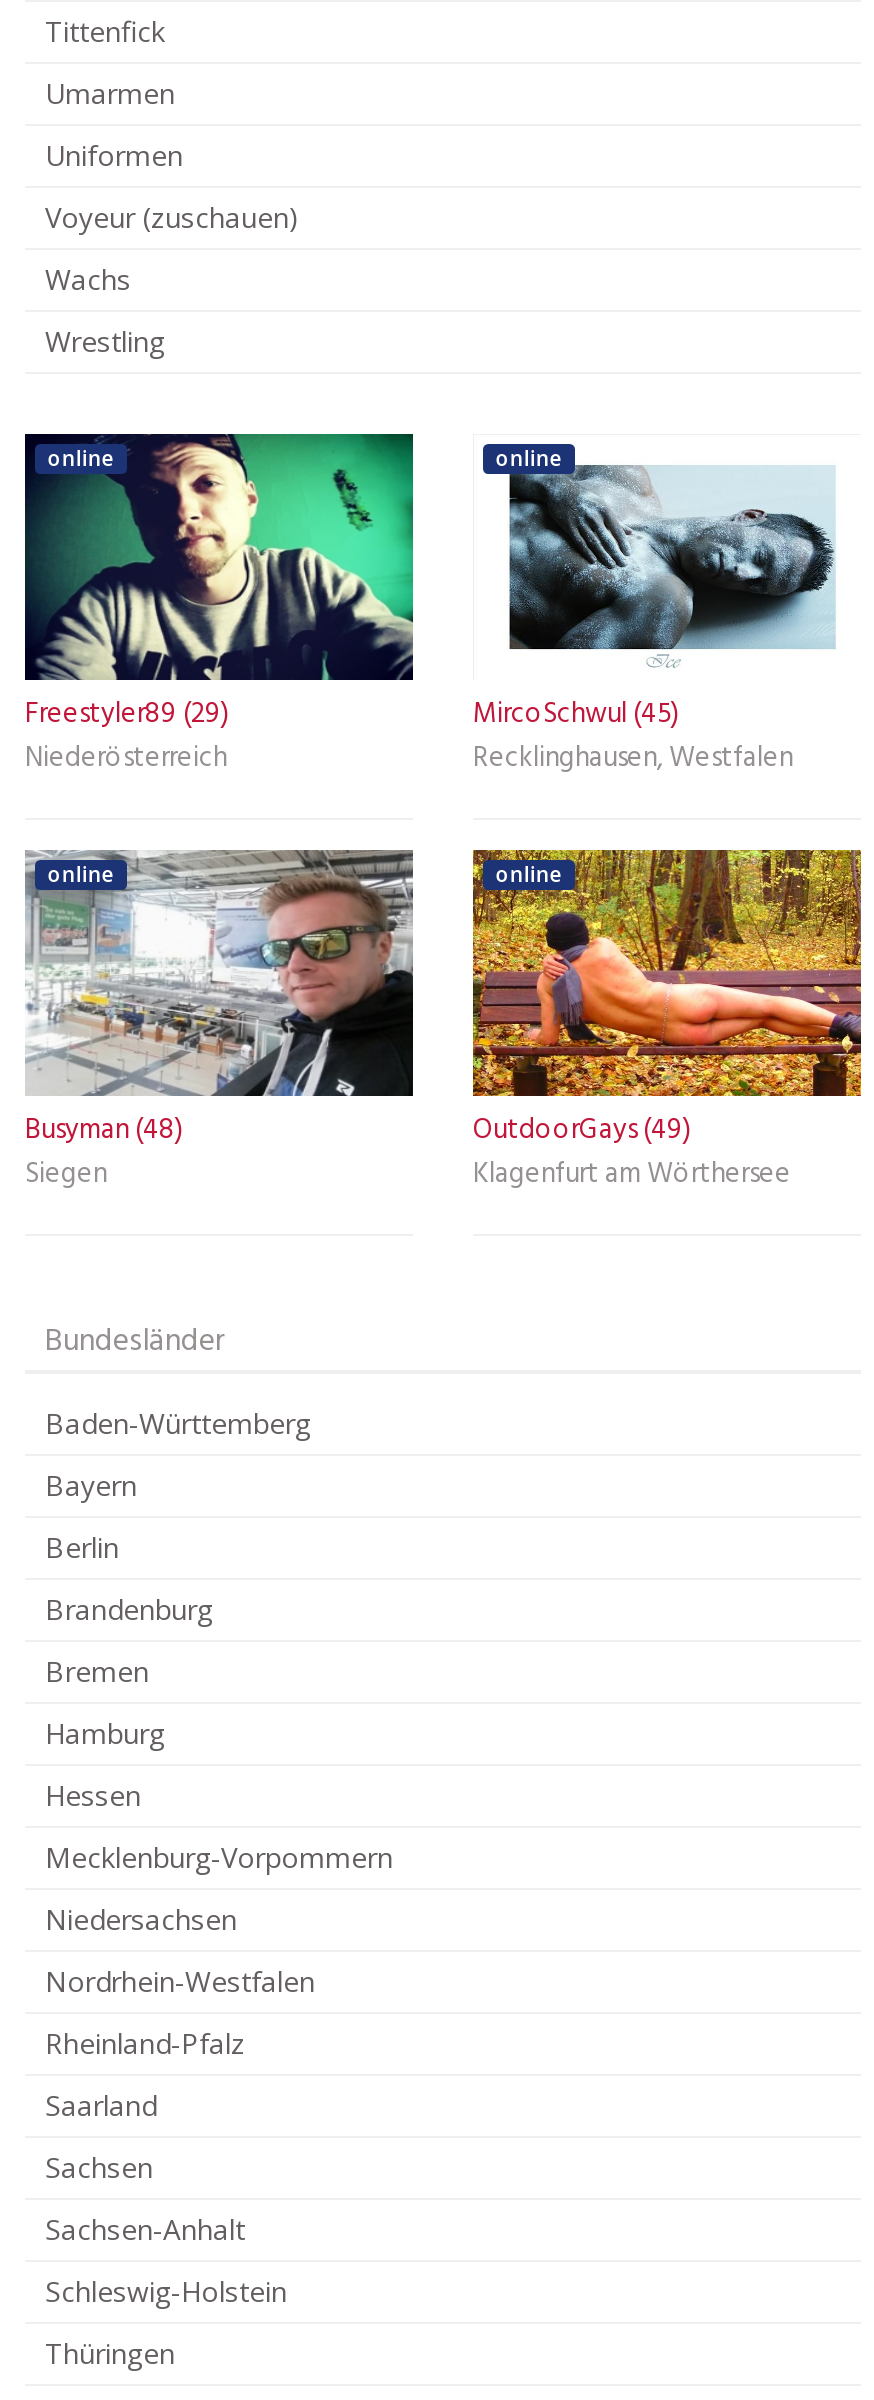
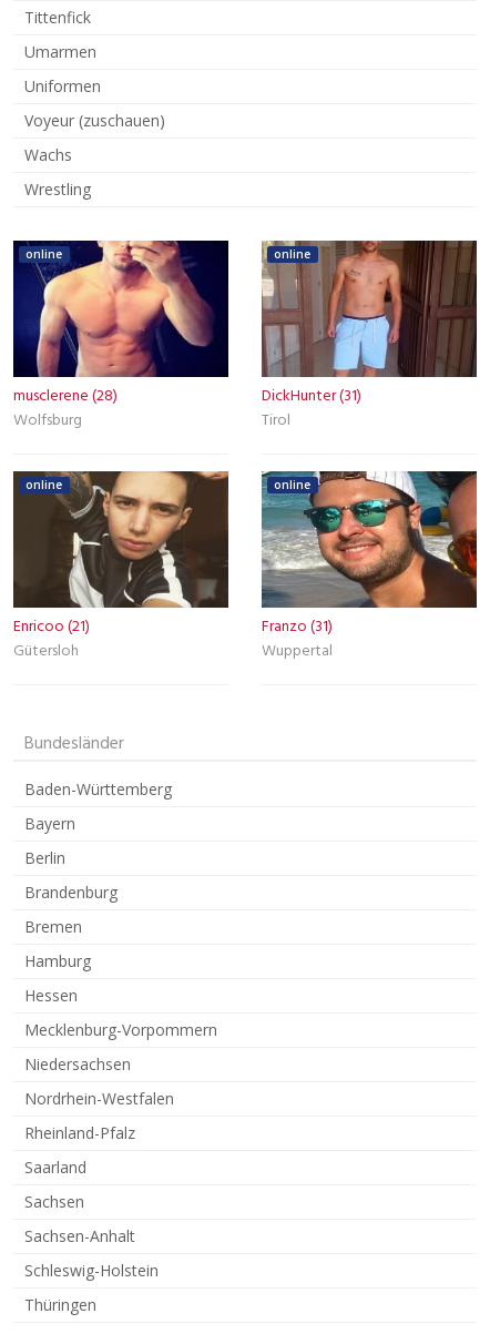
[25,432,415,782] [image] | Freestyler89 (29) | Niederösterreich -> [13,240,229,434] [image] | musclerene (28) | Wolfsburg
[473,434,861,782] [image] | MircoSchwul (45) | Recklinghausen, Westfalen -> [261,240,478,434] [image] | DickHunter (31) | Tirol
[25,848,413,1198] [image] | Busyman (48) | Siegen -> [12,470,228,664] [image] | Enricoo (21) | Gütersloh
[471,848,863,1198] [image] | OutdoorGays (49) | Klagenfurt am Wörthersee -> [261,470,478,664] [image] | Franzo (31) | Wuppertal

